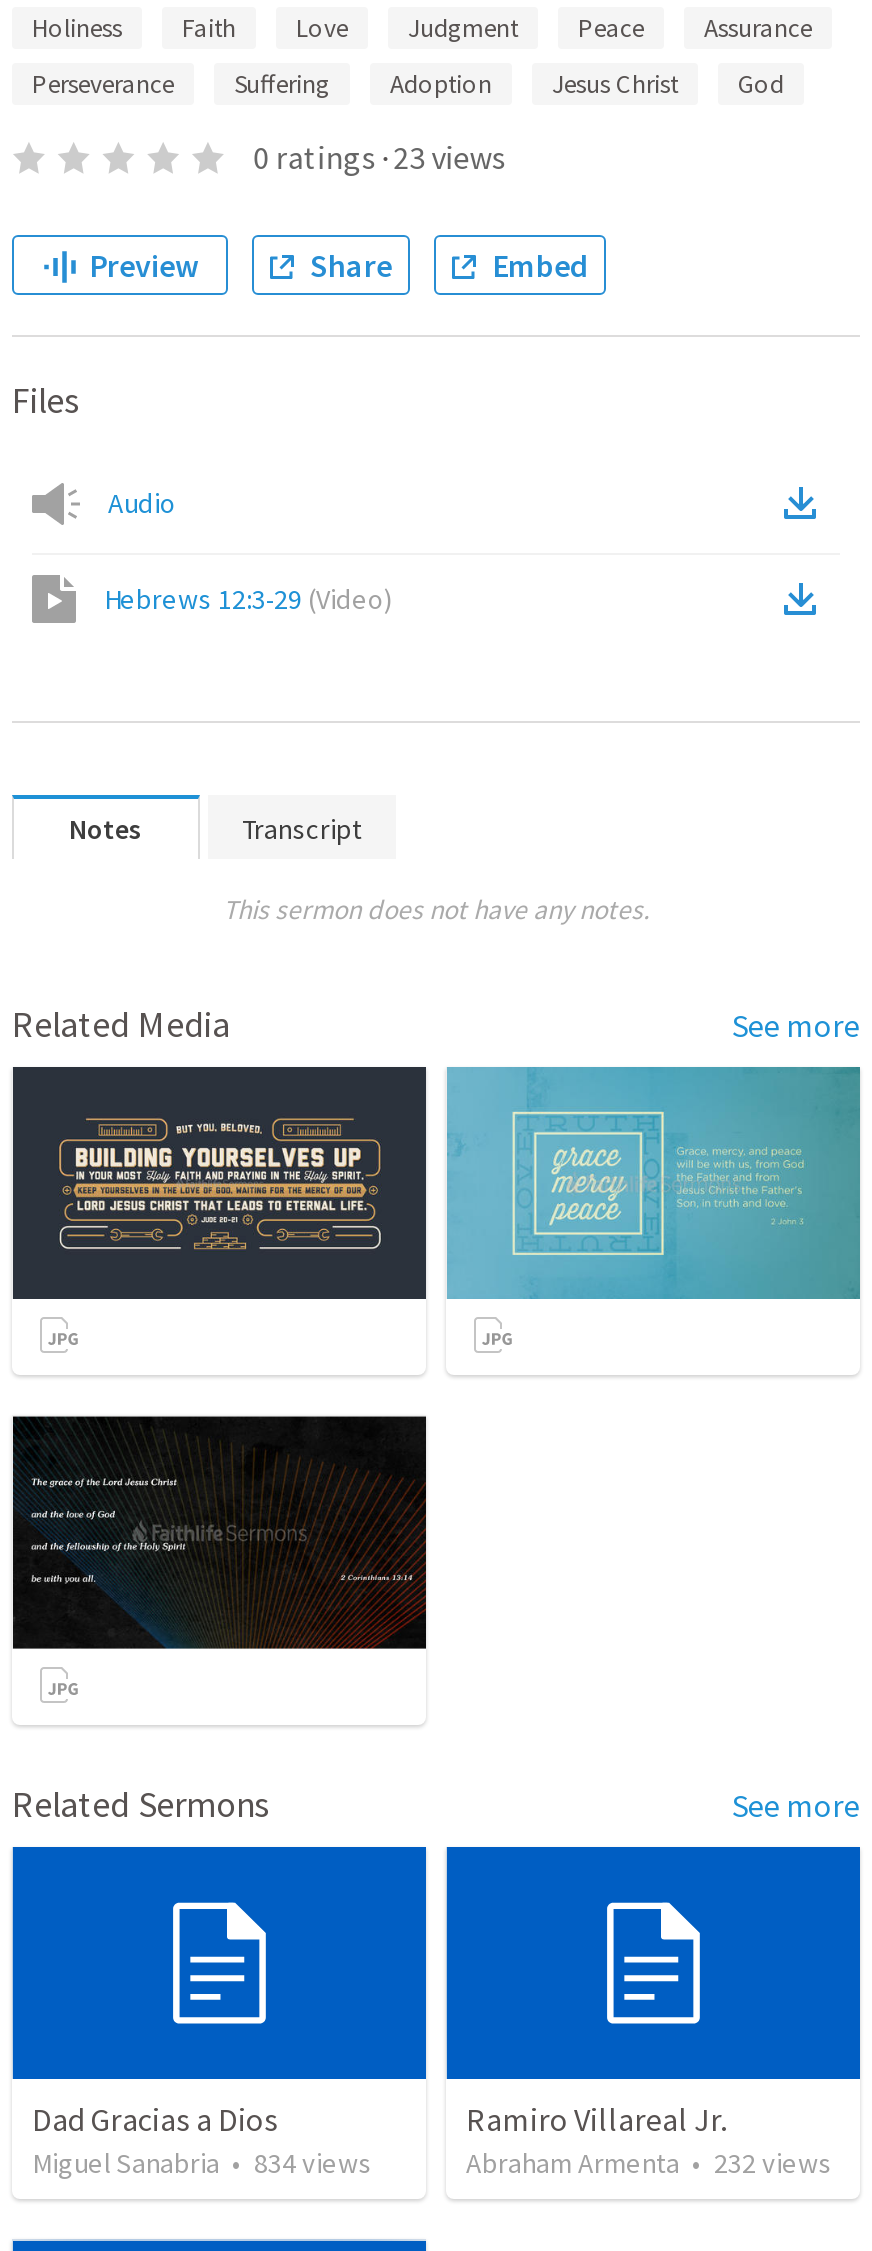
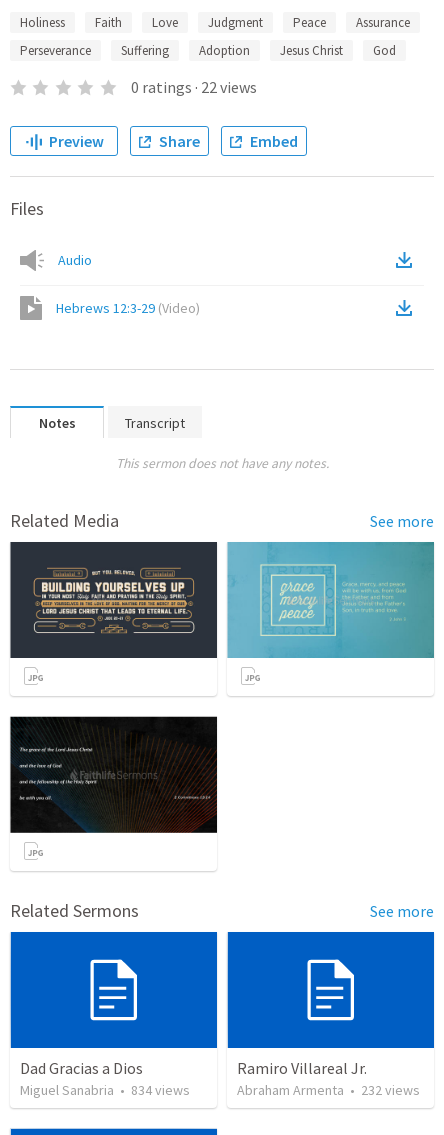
[253,137,505,177] 0 ratings · 23 views -> [131,77,257,97] 0 ratings · 22 views

